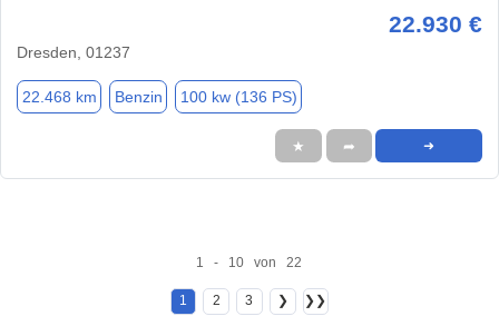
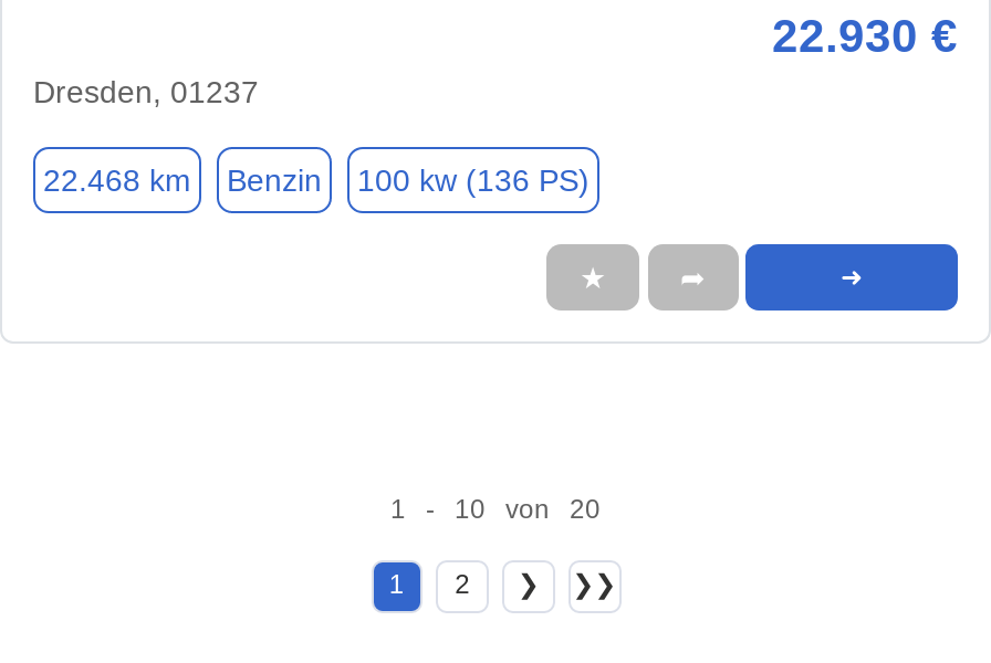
[197,255,302,270] 1 - 10 von 22 -> [390,494,601,525] 1 - 10 von 20
[246,293,253,309] 3 -> none

